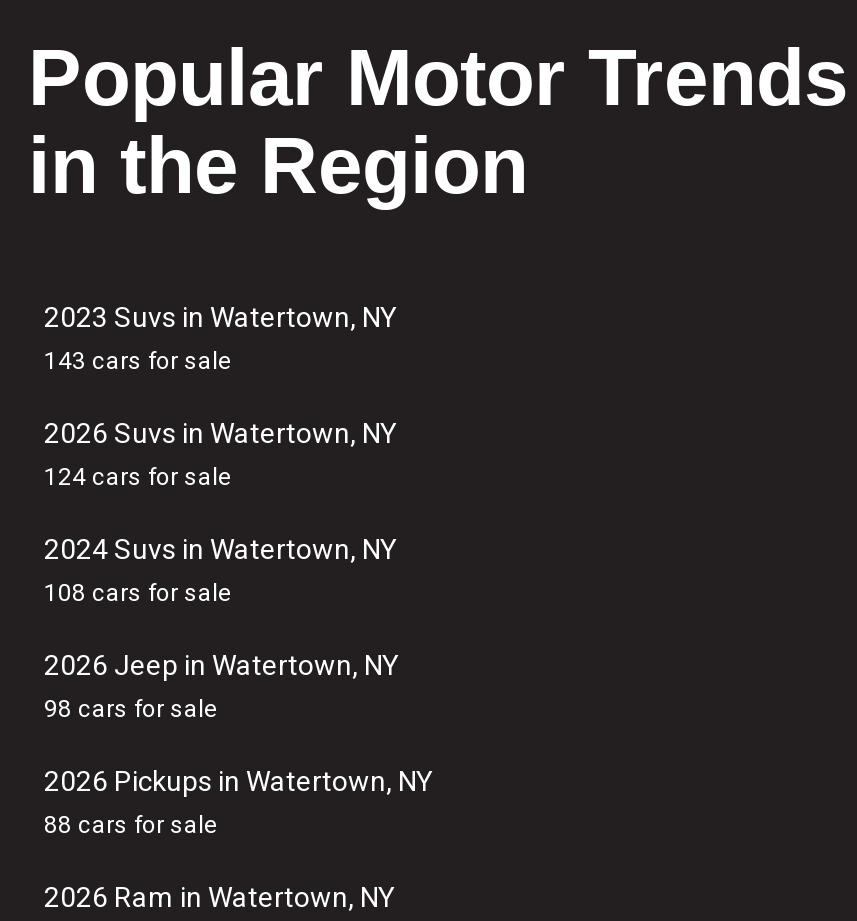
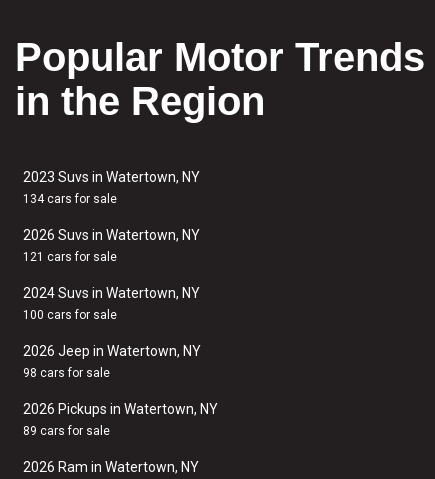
[44,347,232,375] 143 cars for sale -> [23,192,117,206] 134 cars for sale
[44,463,232,491] 124 cars for sale -> [23,250,117,264] 121 cars for sale
[44,579,232,607] 108 cars for sale -> [23,308,117,322] 100 cars for sale
[44,811,218,839] 88 cars for sale -> [23,424,110,438] 89 cars for sale

